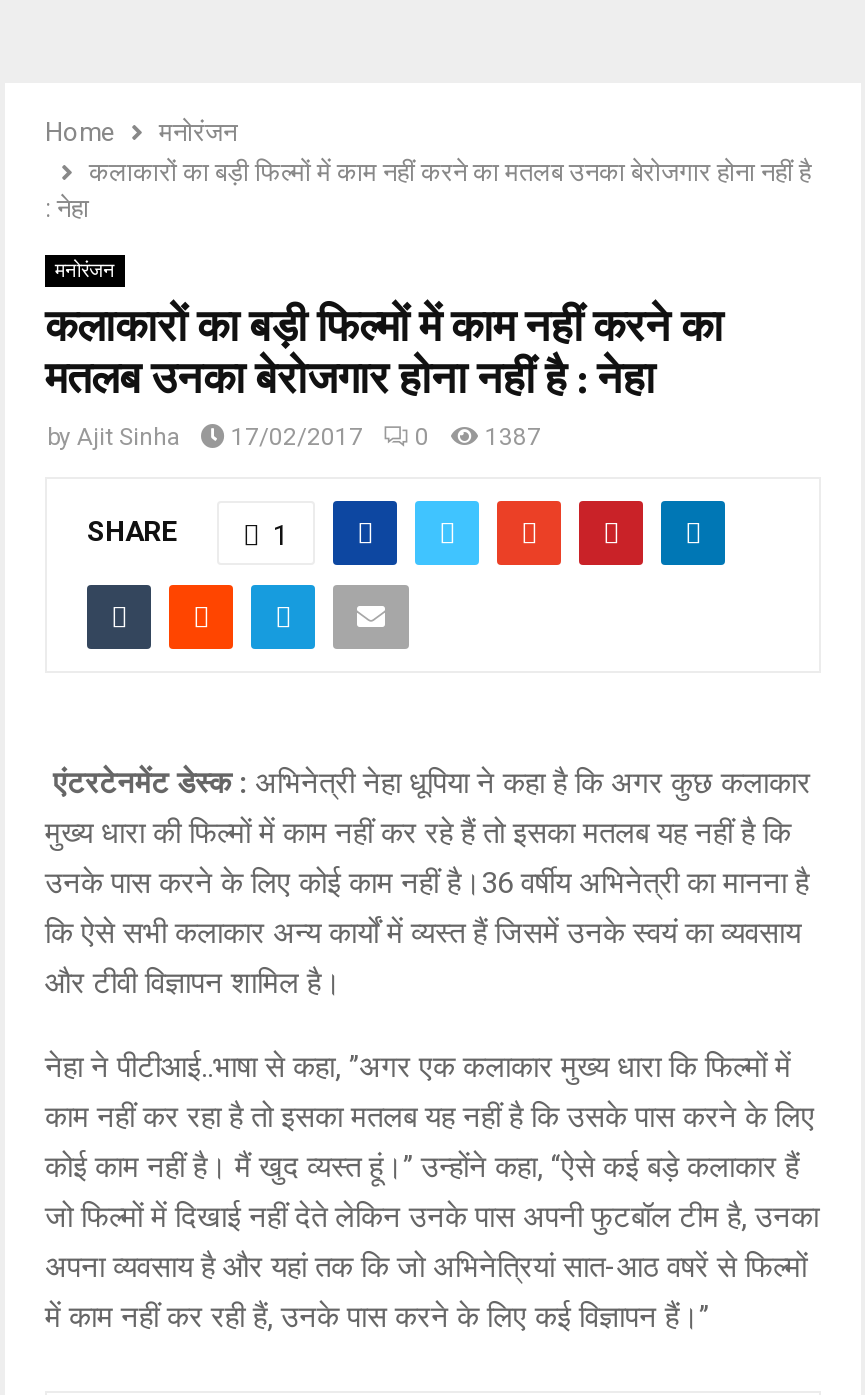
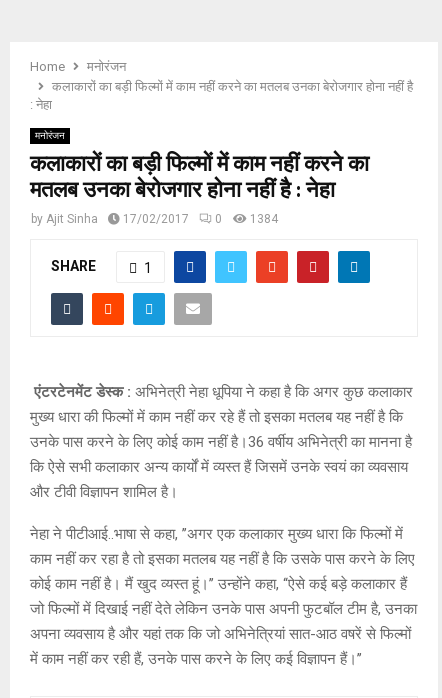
[47,423,541,451] by Ajit Sinha 17/02/2017 0 1387 -> [31,212,278,226] by Ajit Sinha 17/02/2017 0 1384

